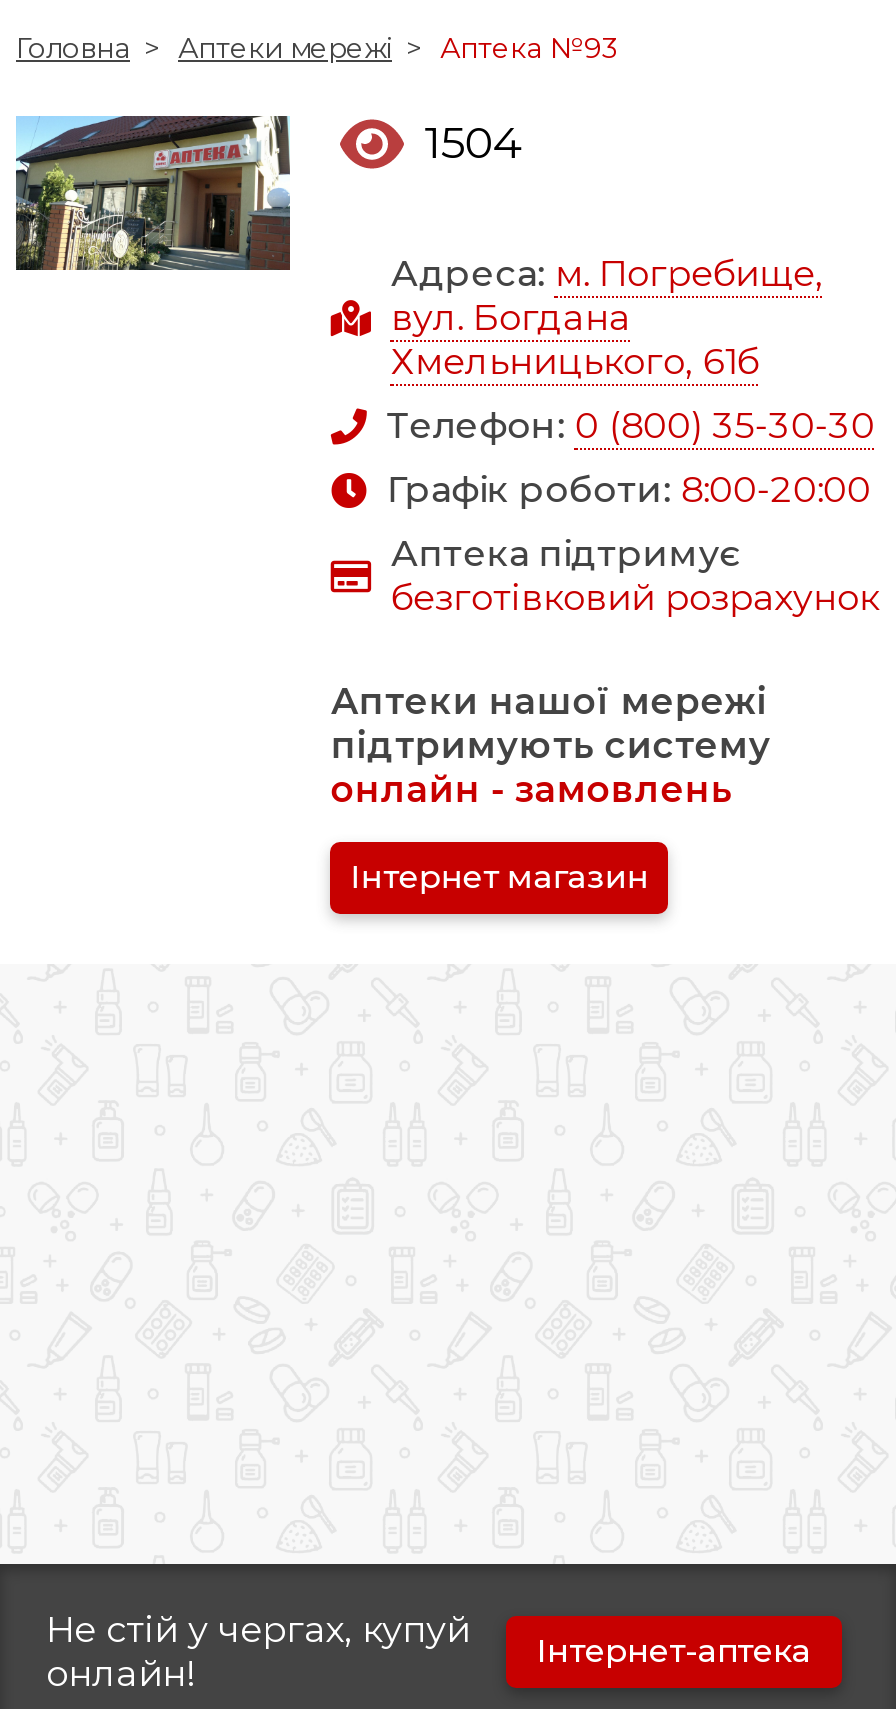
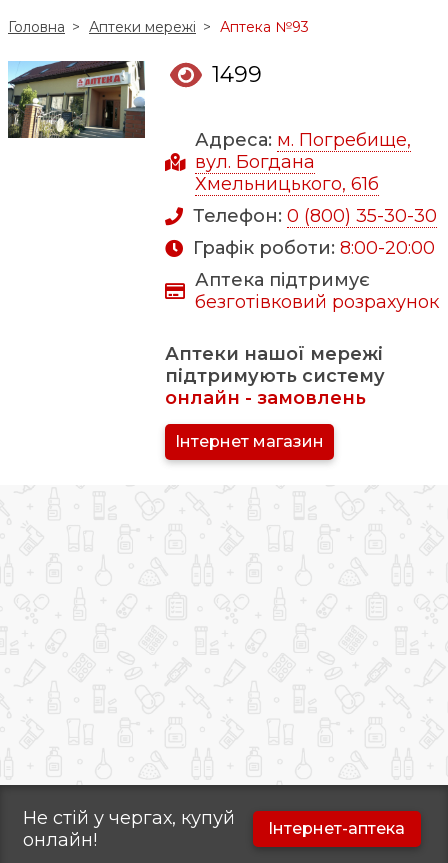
[425,116,521,170] 1504 -> [212,61,262,88] 1499

